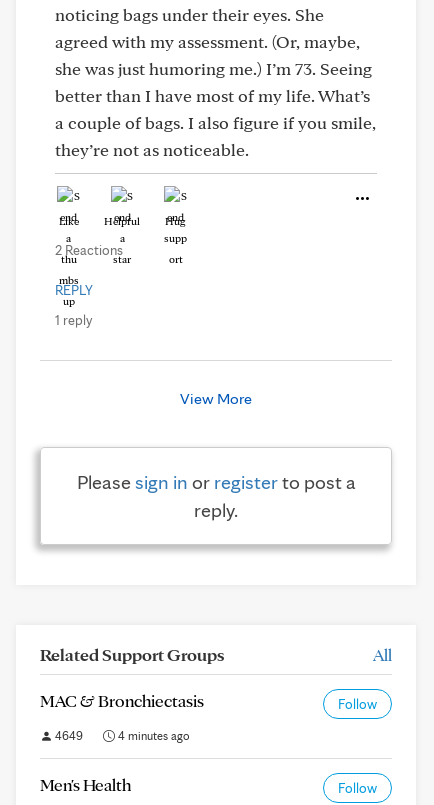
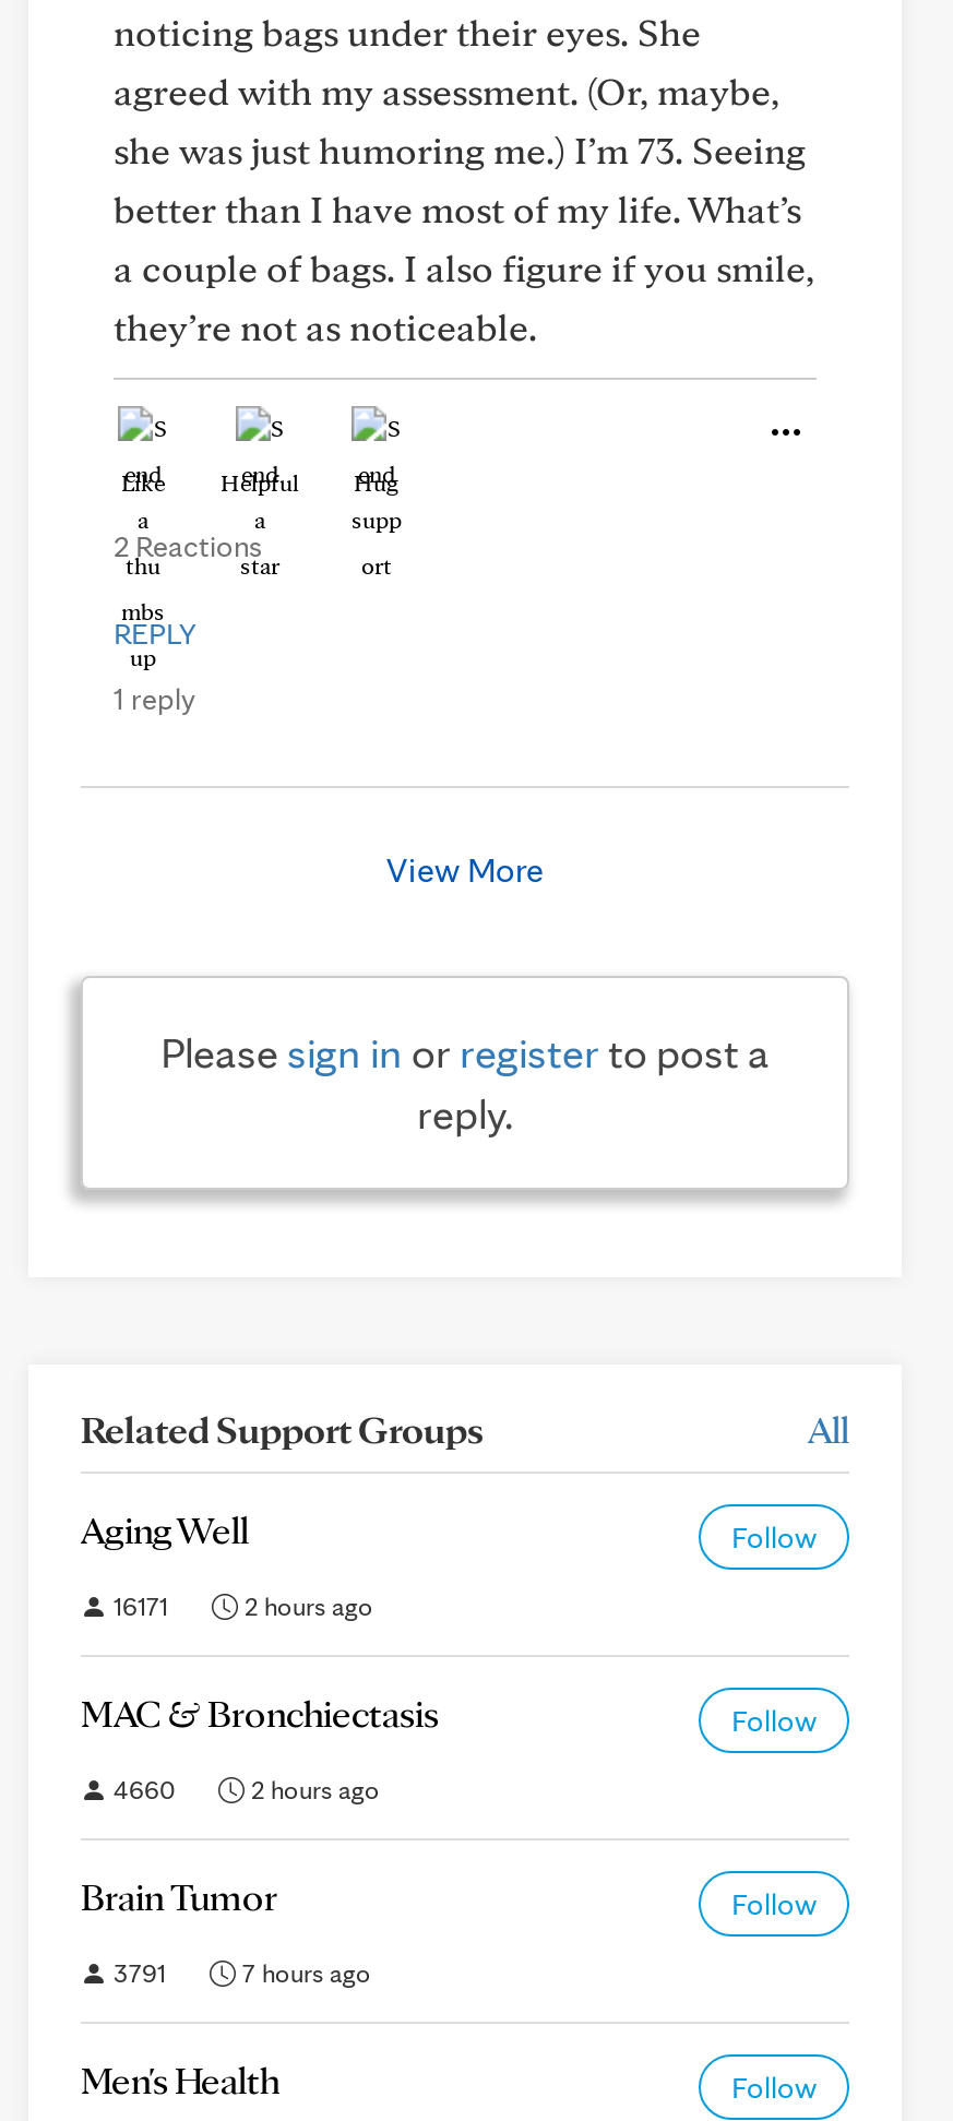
none -> [81,1506,817,1622] Aging Well | Follow | 16171 | 2 hours ago
[52,728,190,743] 4649 | 4 minutes ago -> [81,1773,817,1989] 4660 | 2 hours ago | Brain Tumor | Follow | 3791 | 7 hours ago

